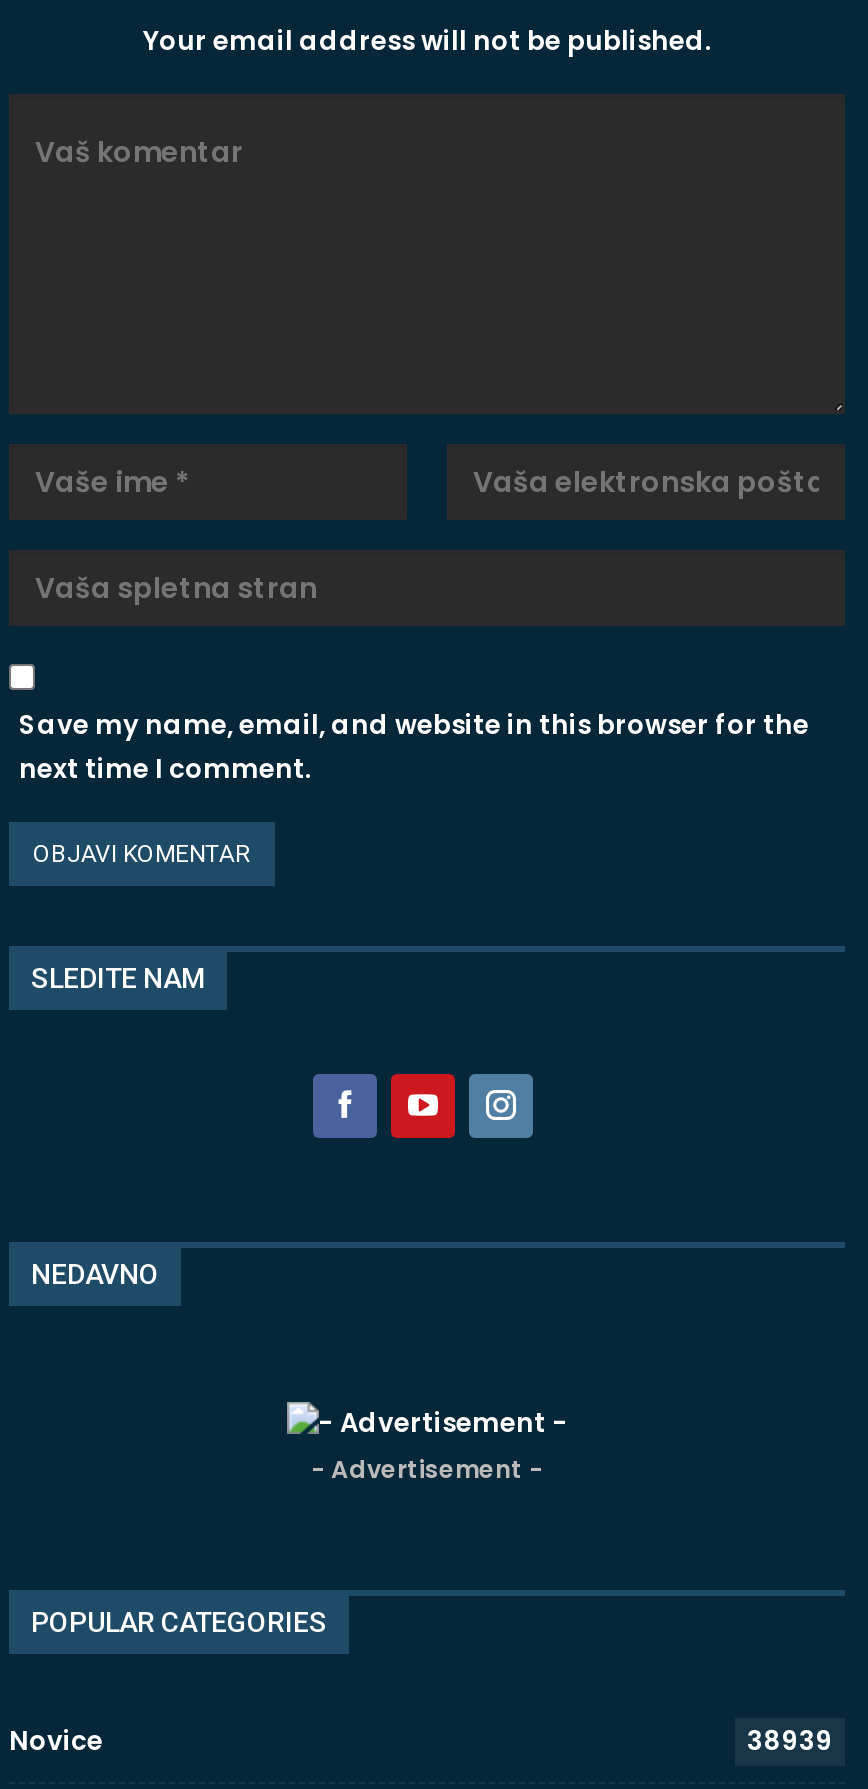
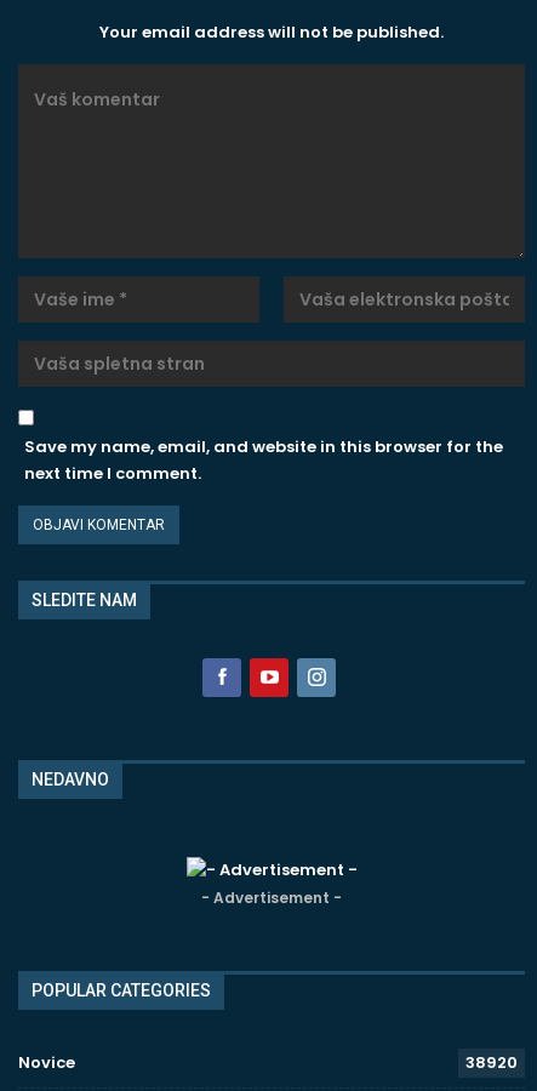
[747,1722,833,1760] 38939 -> [465,1051,518,1074] 38920

